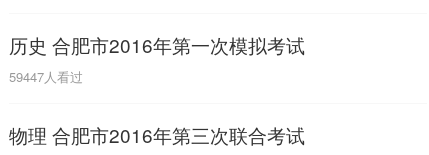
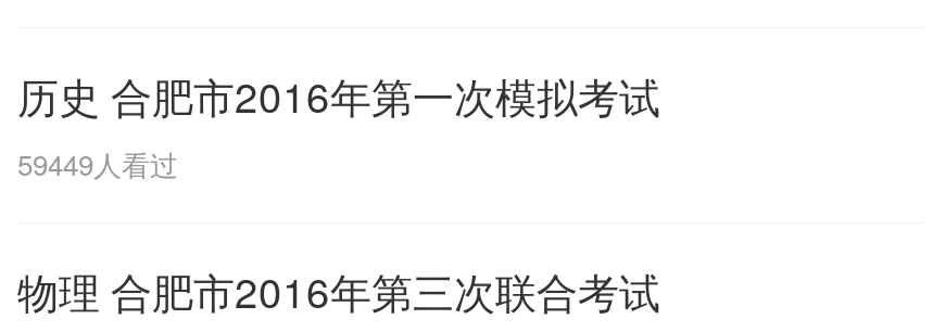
[9,67,83,86] 59447人看过 -> [17,143,178,184] 59449人看过

